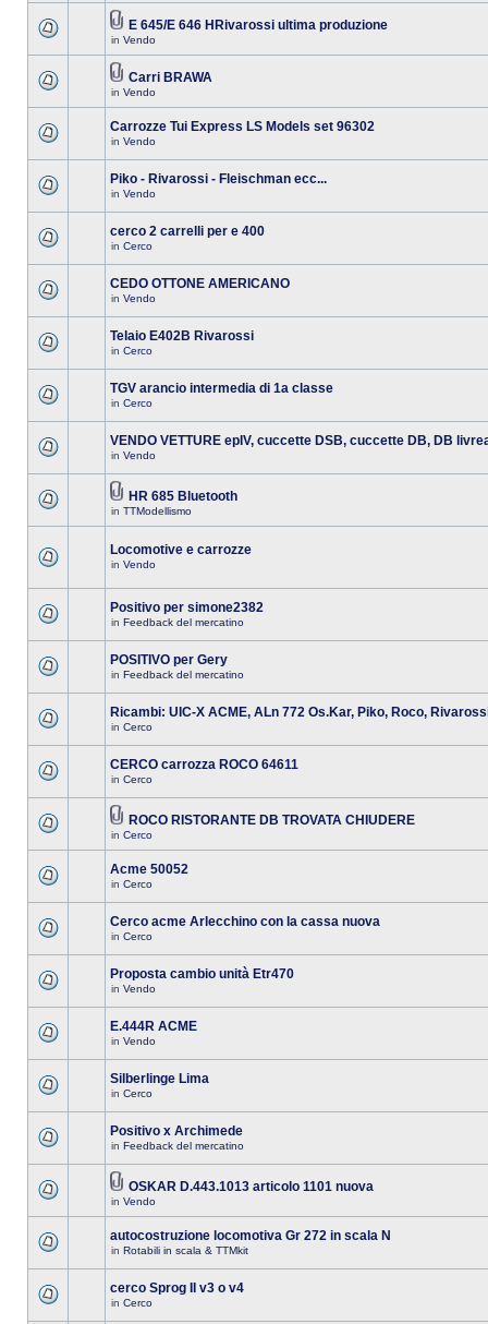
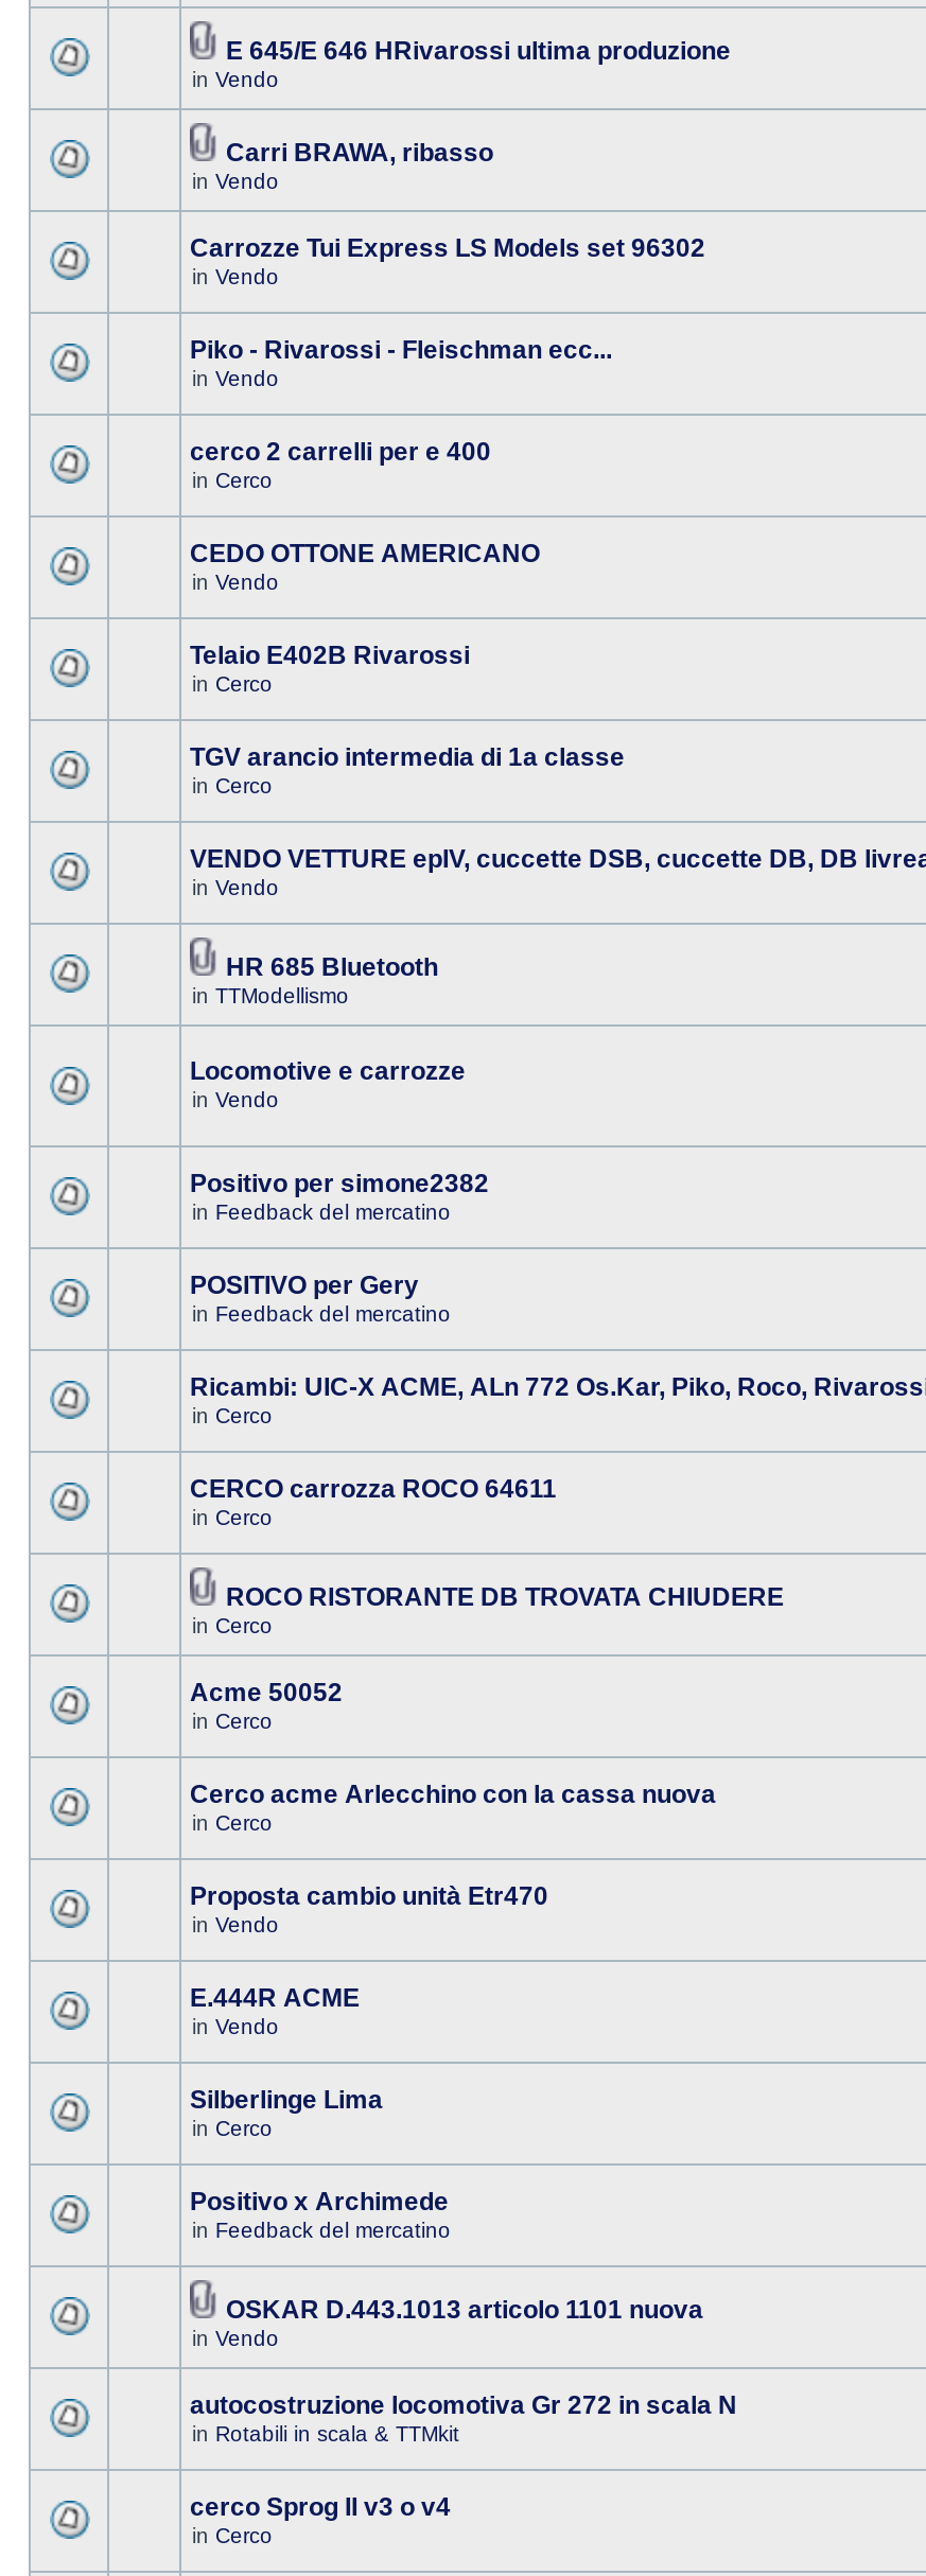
[129,70,212,85] Carri BRAWA -> [226,138,493,168] Carri BRAWA, ribasso

